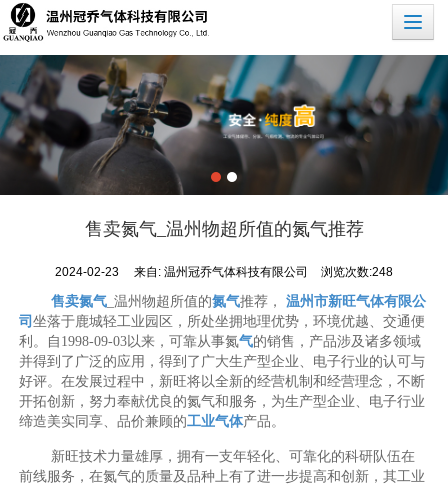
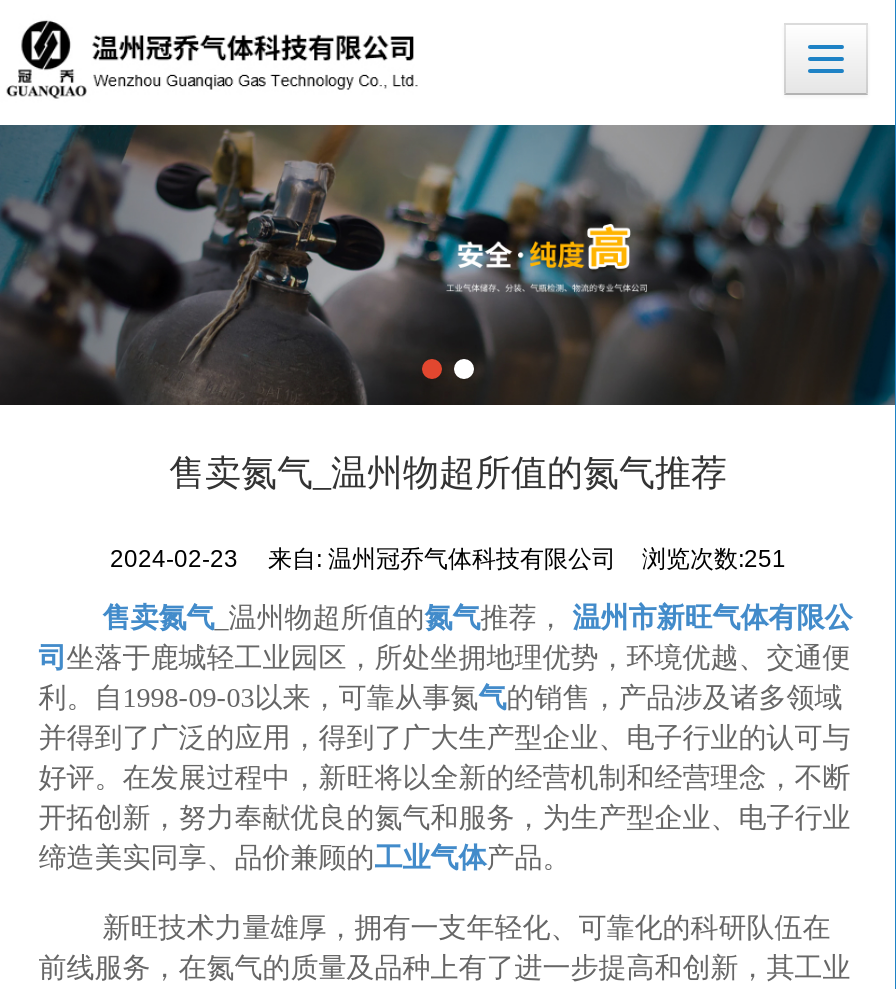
[55,265,393,279] 2024-02-23 来自:温州冠乔气体科技有限公司 浏览次数:248 -> [110,545,786,573] 2024-02-23 来自:温州冠乔气体科技有限公司 浏览次数:251

